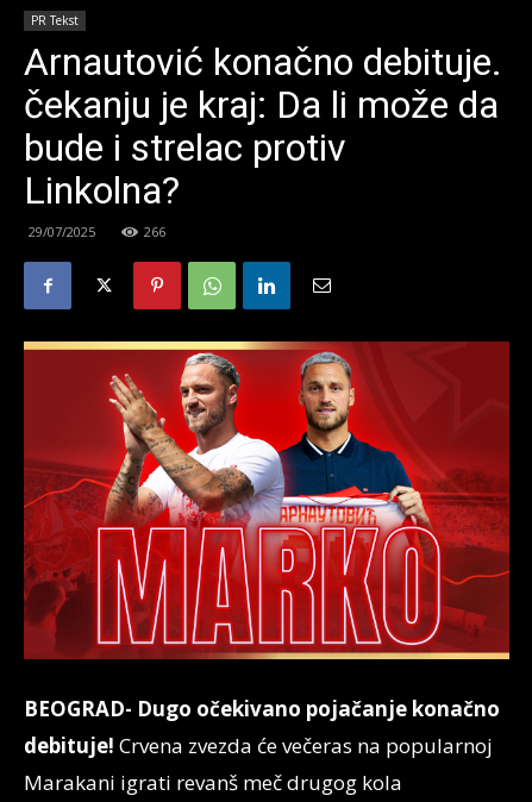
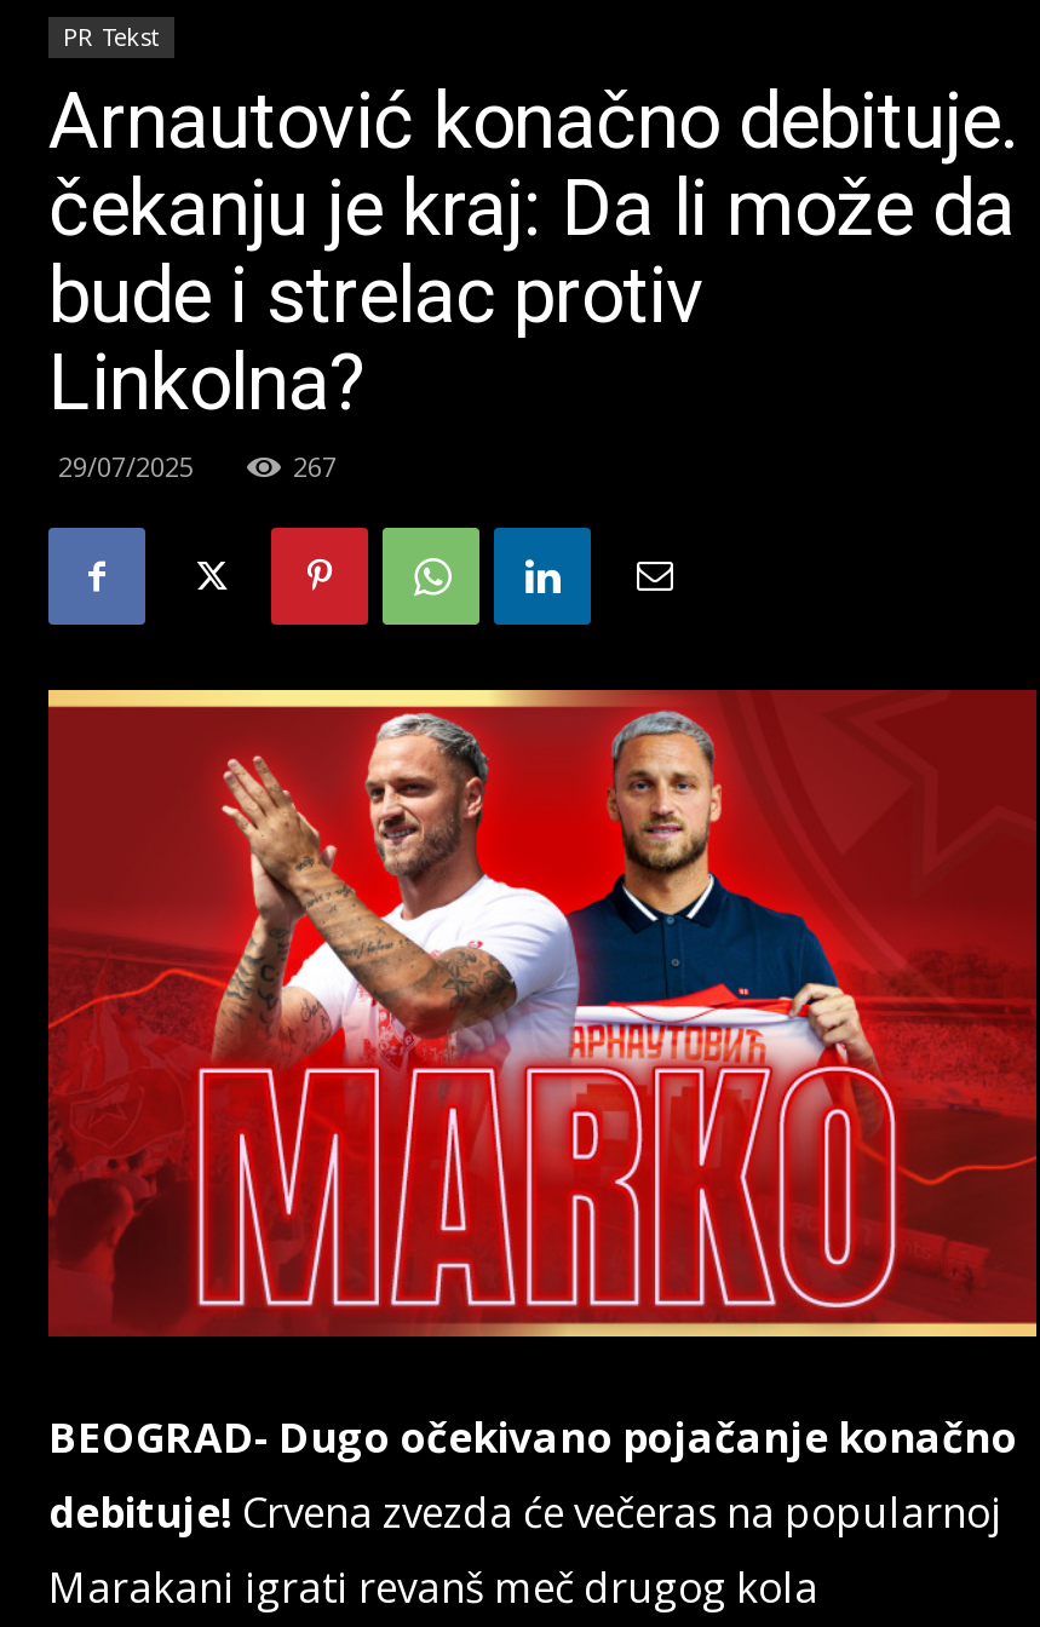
[144,223,165,240] 266 -> [293,448,337,484] 267

